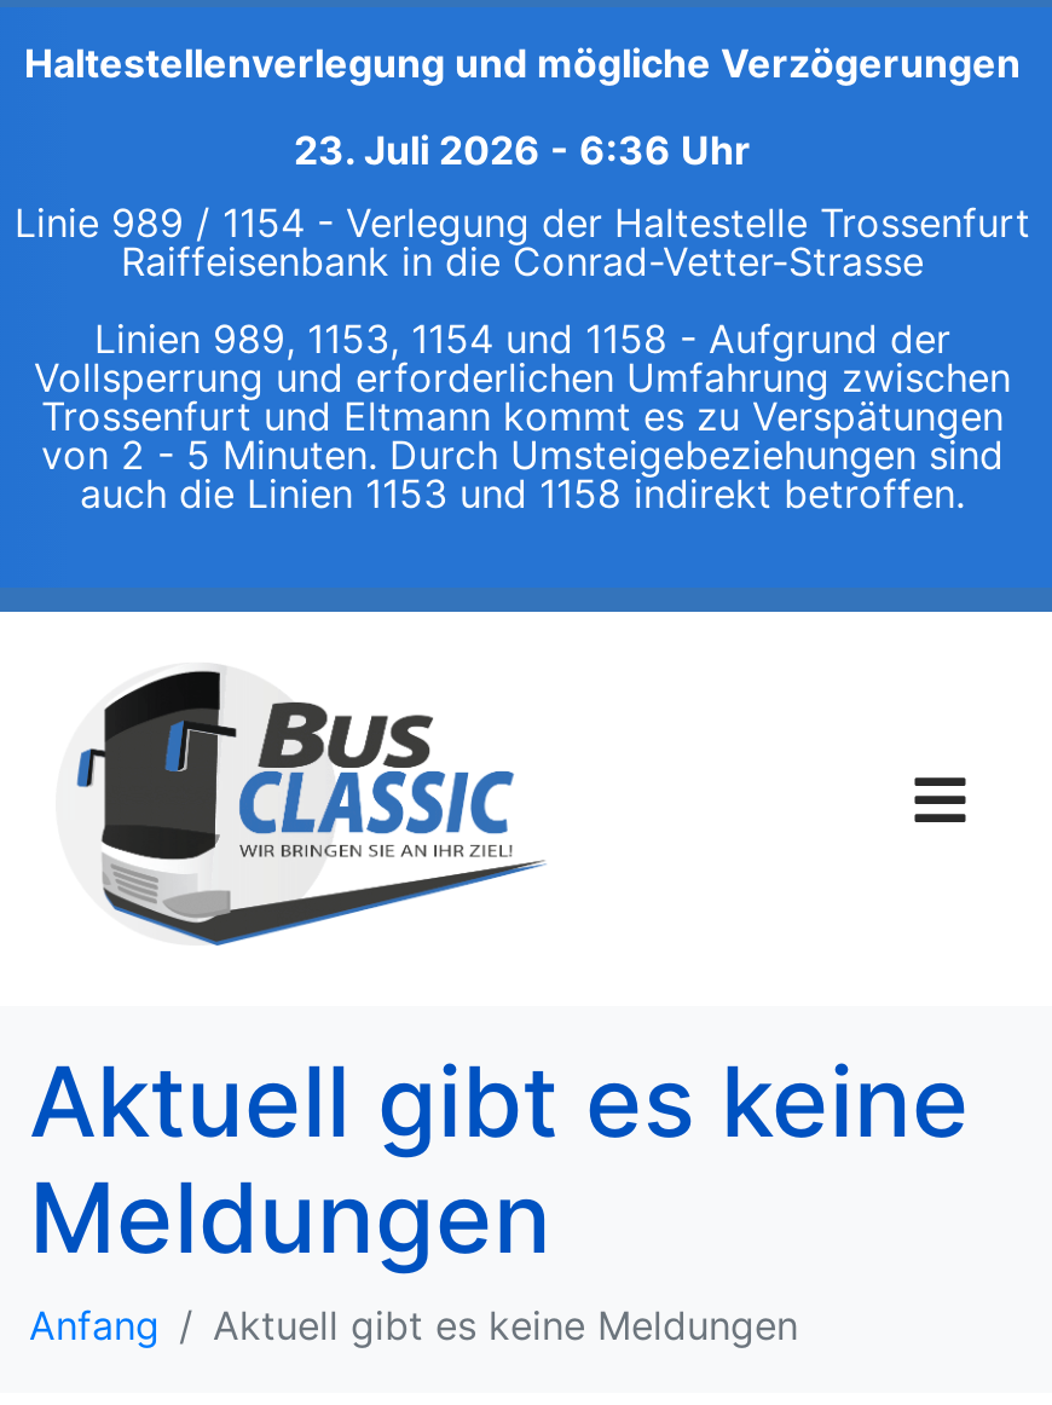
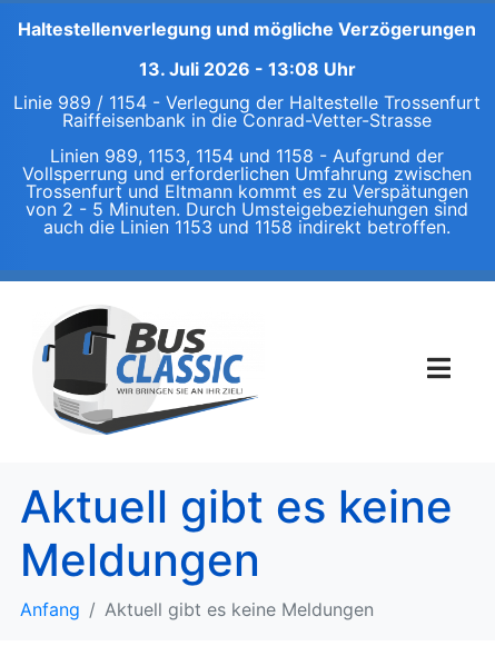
[294,126,751,174] 23. Juli 2026 - 6:36 Uhr -> [138,58,355,80] 13. Juli 2026 - 13:08 Uhr

